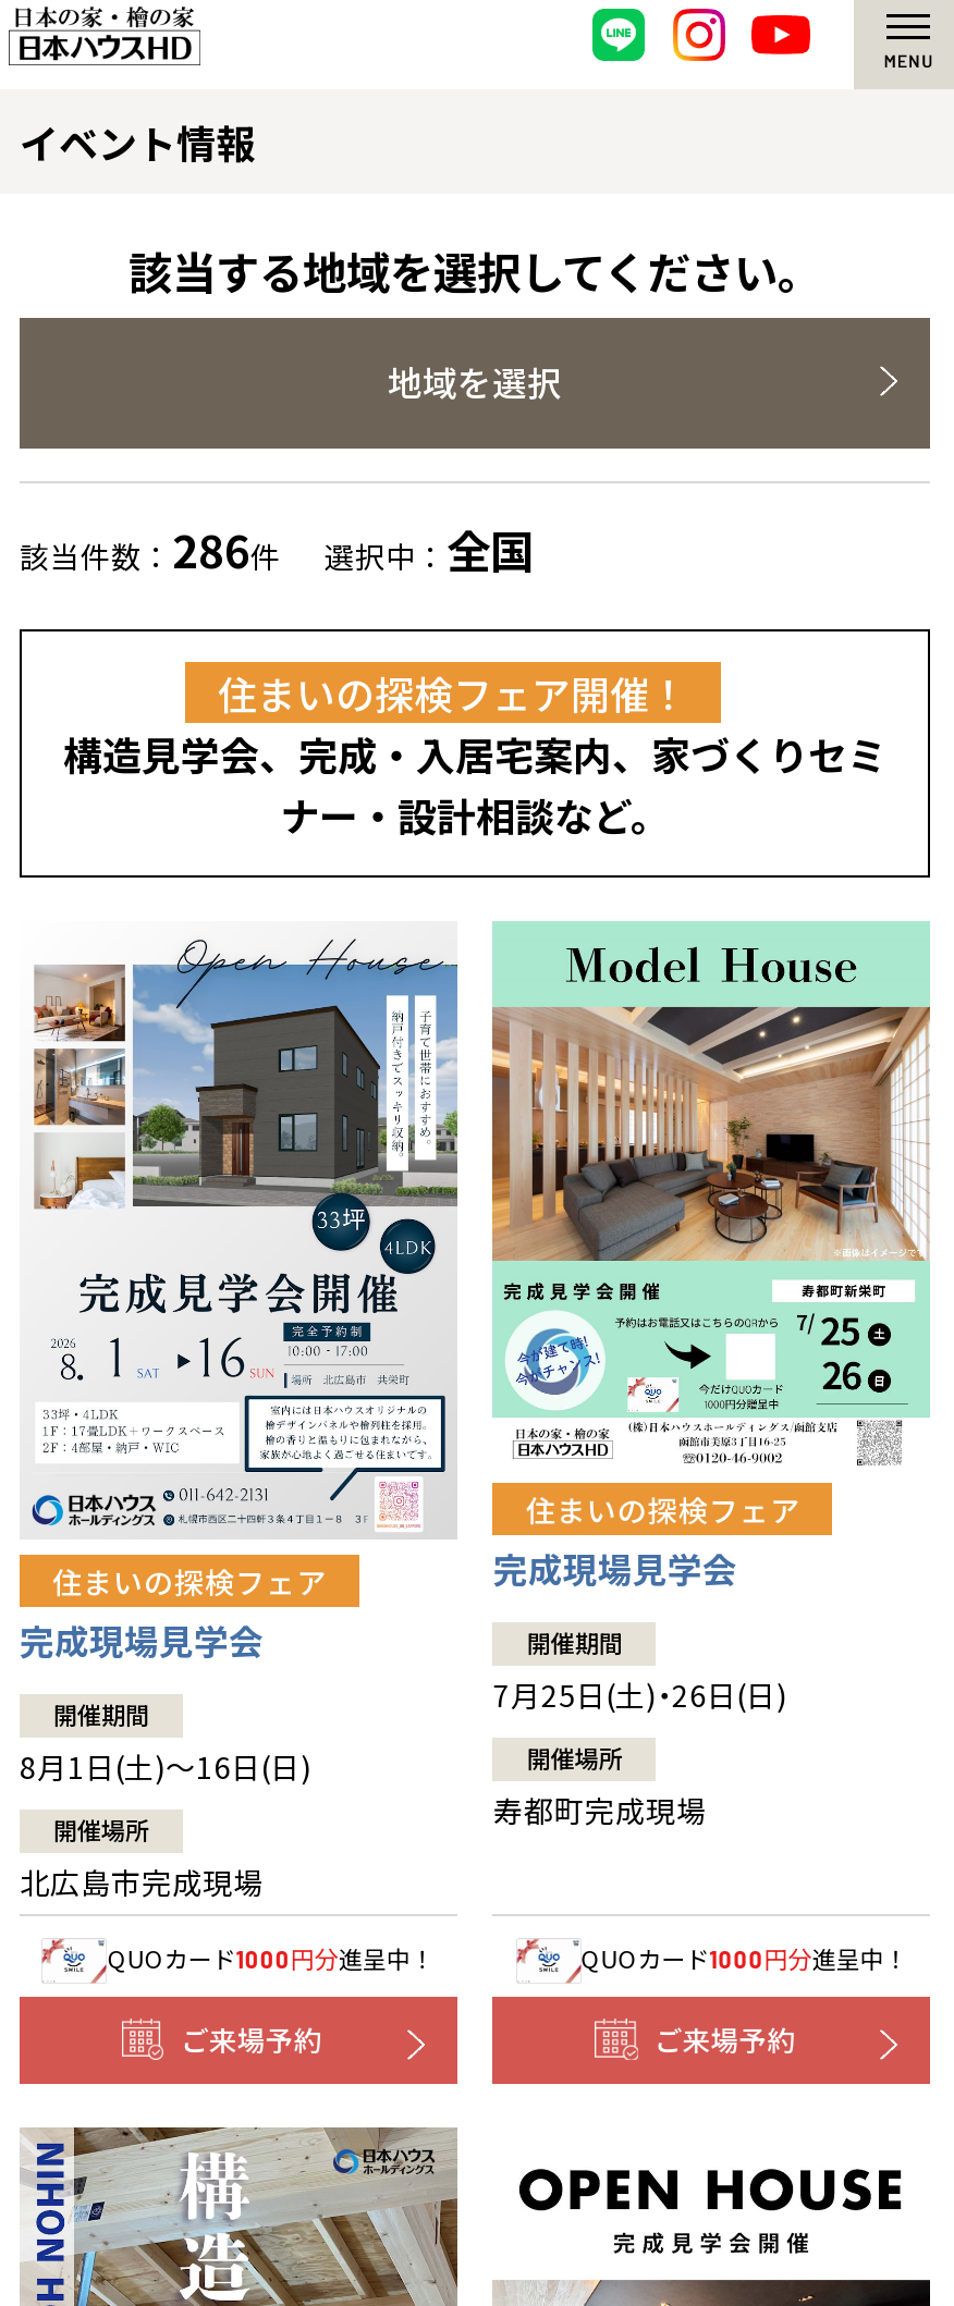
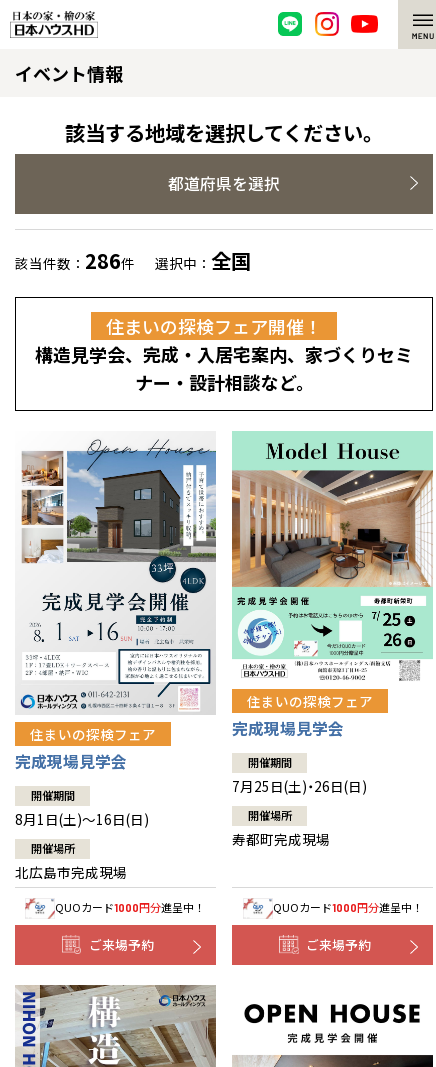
[388,357,562,407] 地域を選択 -> [168,172,280,195] 都道府県を選択

